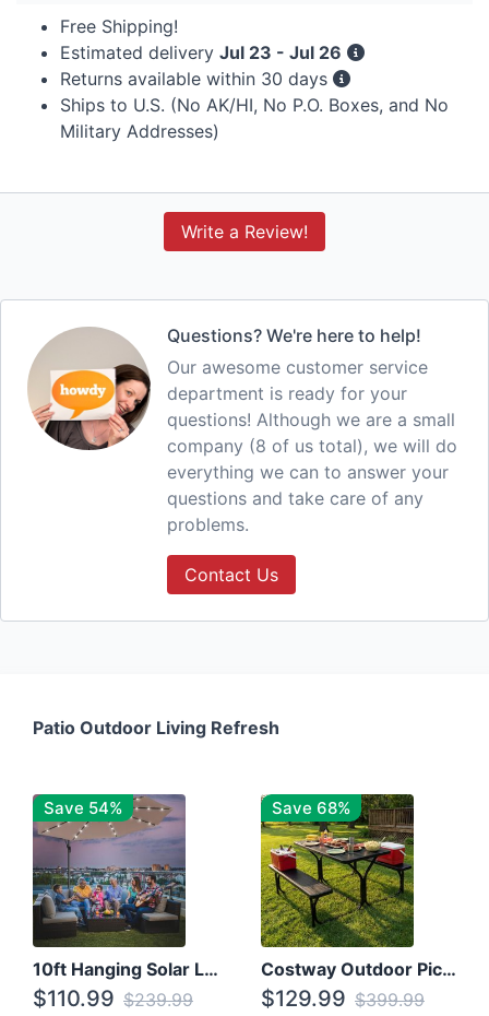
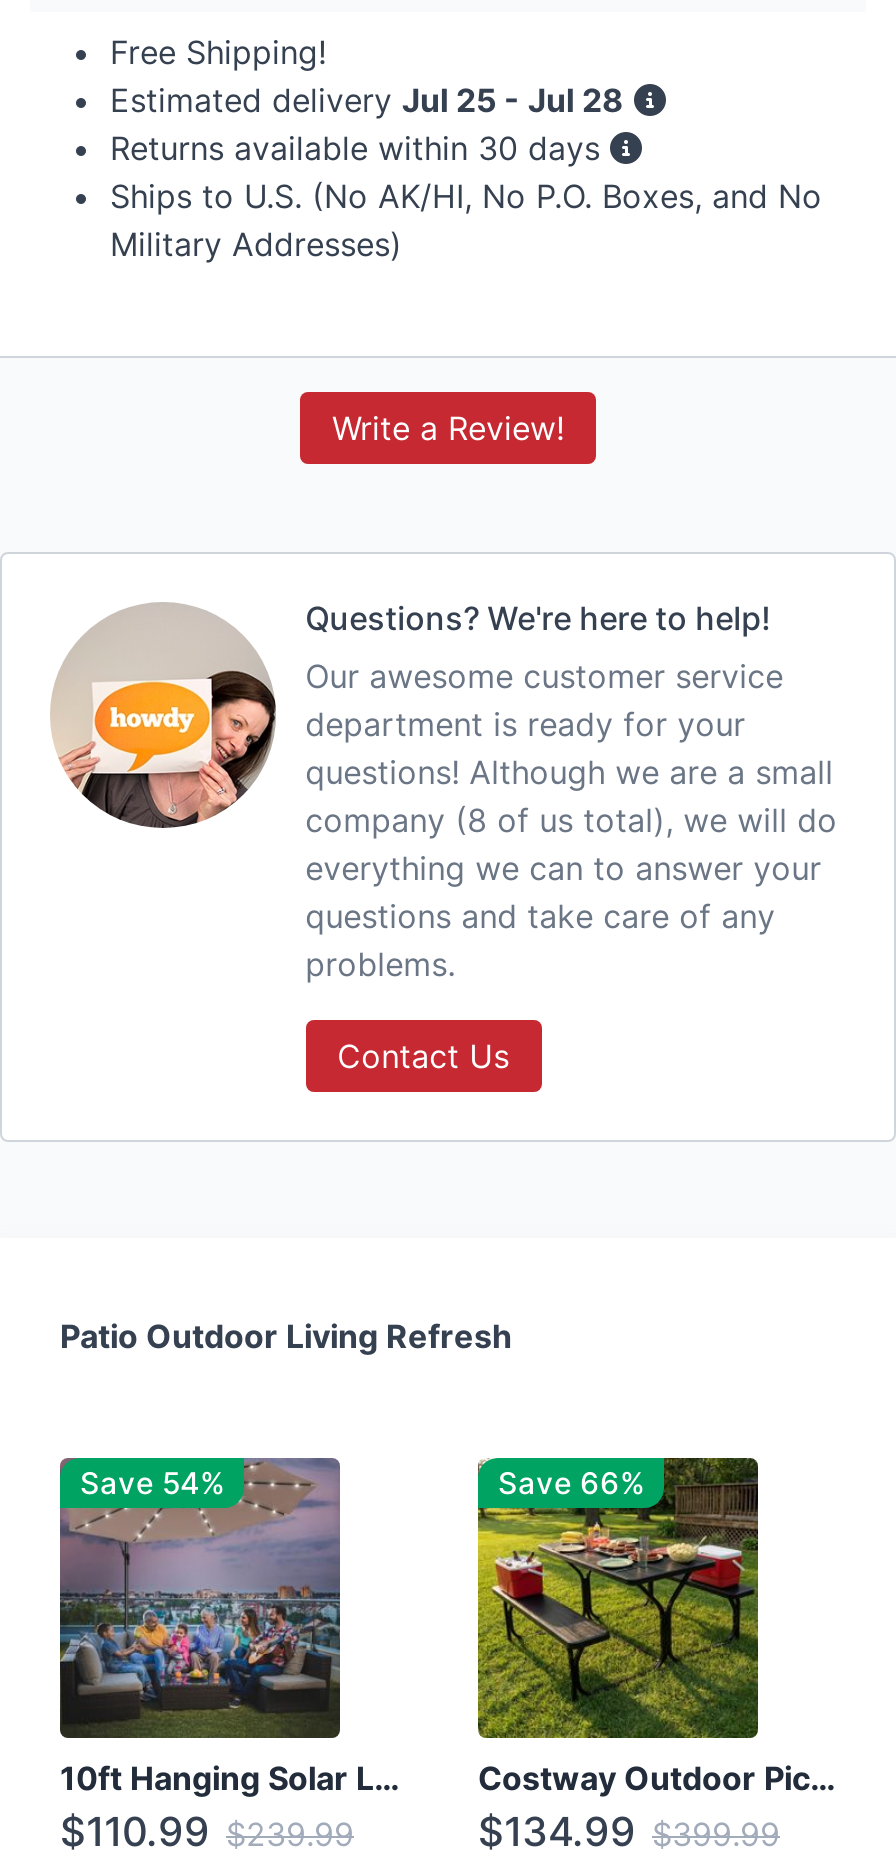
[60,42,342,64] Estimated delivery Jul 23 - Jul 26 -> [110,81,624,121] Estimated delivery Jul 25 - Jul 28
[272,798,350,819] Save 68% -> [498,1465,644,1503] Save 66%
[261,986,425,1012] $129.99 $399.99 -> [478,1809,780,1857] $134.99 $399.99

